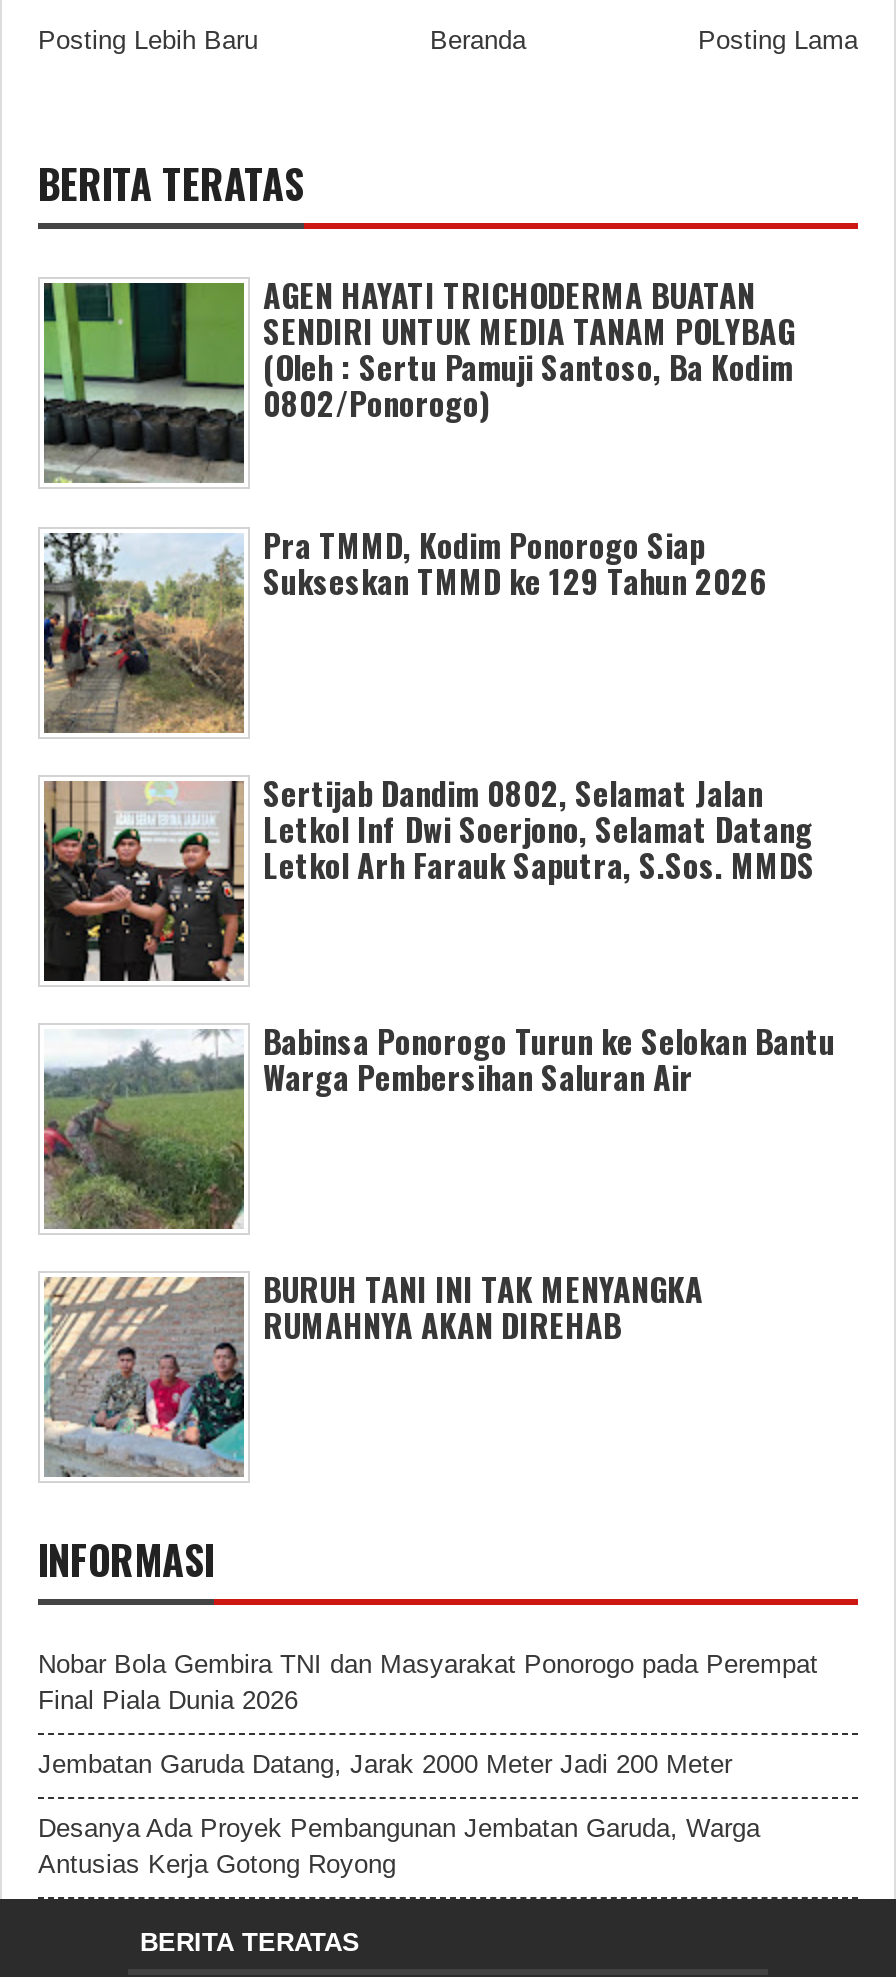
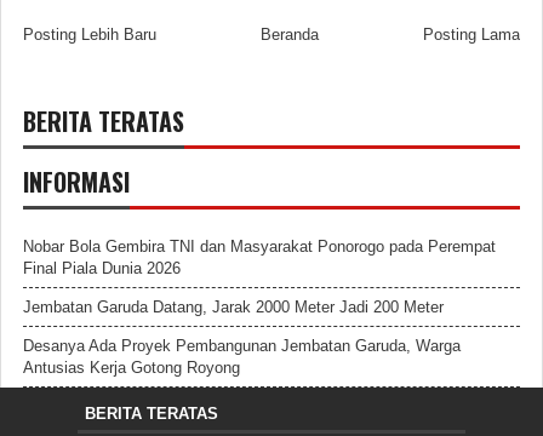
[42,272,795,604] [image] | AGEN HAYATI TRICHODERMA BUATAN | SENDIRI UNTUK MEDIA TANAM POLYBAG | (Oleh : Sertu Pamuji Santoso, Ba Kodim | 0802/Ponorogo) | Pra TMMD, Kodim Ponorogo Siap | Sukseskan TMMD ke 129 Tahun 2026 -> none
[42,529,815,889] [image] | Sertijab Dandim 0802, Selamat Jalan | Letkol Inf Dwi Soerjono, Selamat Datang | Letkol Arh Farauk Saputra, S.Sos. MMDS -> none
[42,777,835,1101] [image] | Babinsa Ponorogo Turun ke Selokan Bantu | Warga Pembersihan Saluran Air -> none
[42,1027,703,1349] [image] | BURUH TANI INI TAK MENYANGKA | RUMAHNYA AKAN DIREHAB -> none
[42,1273,246,1479] [image] -> none

